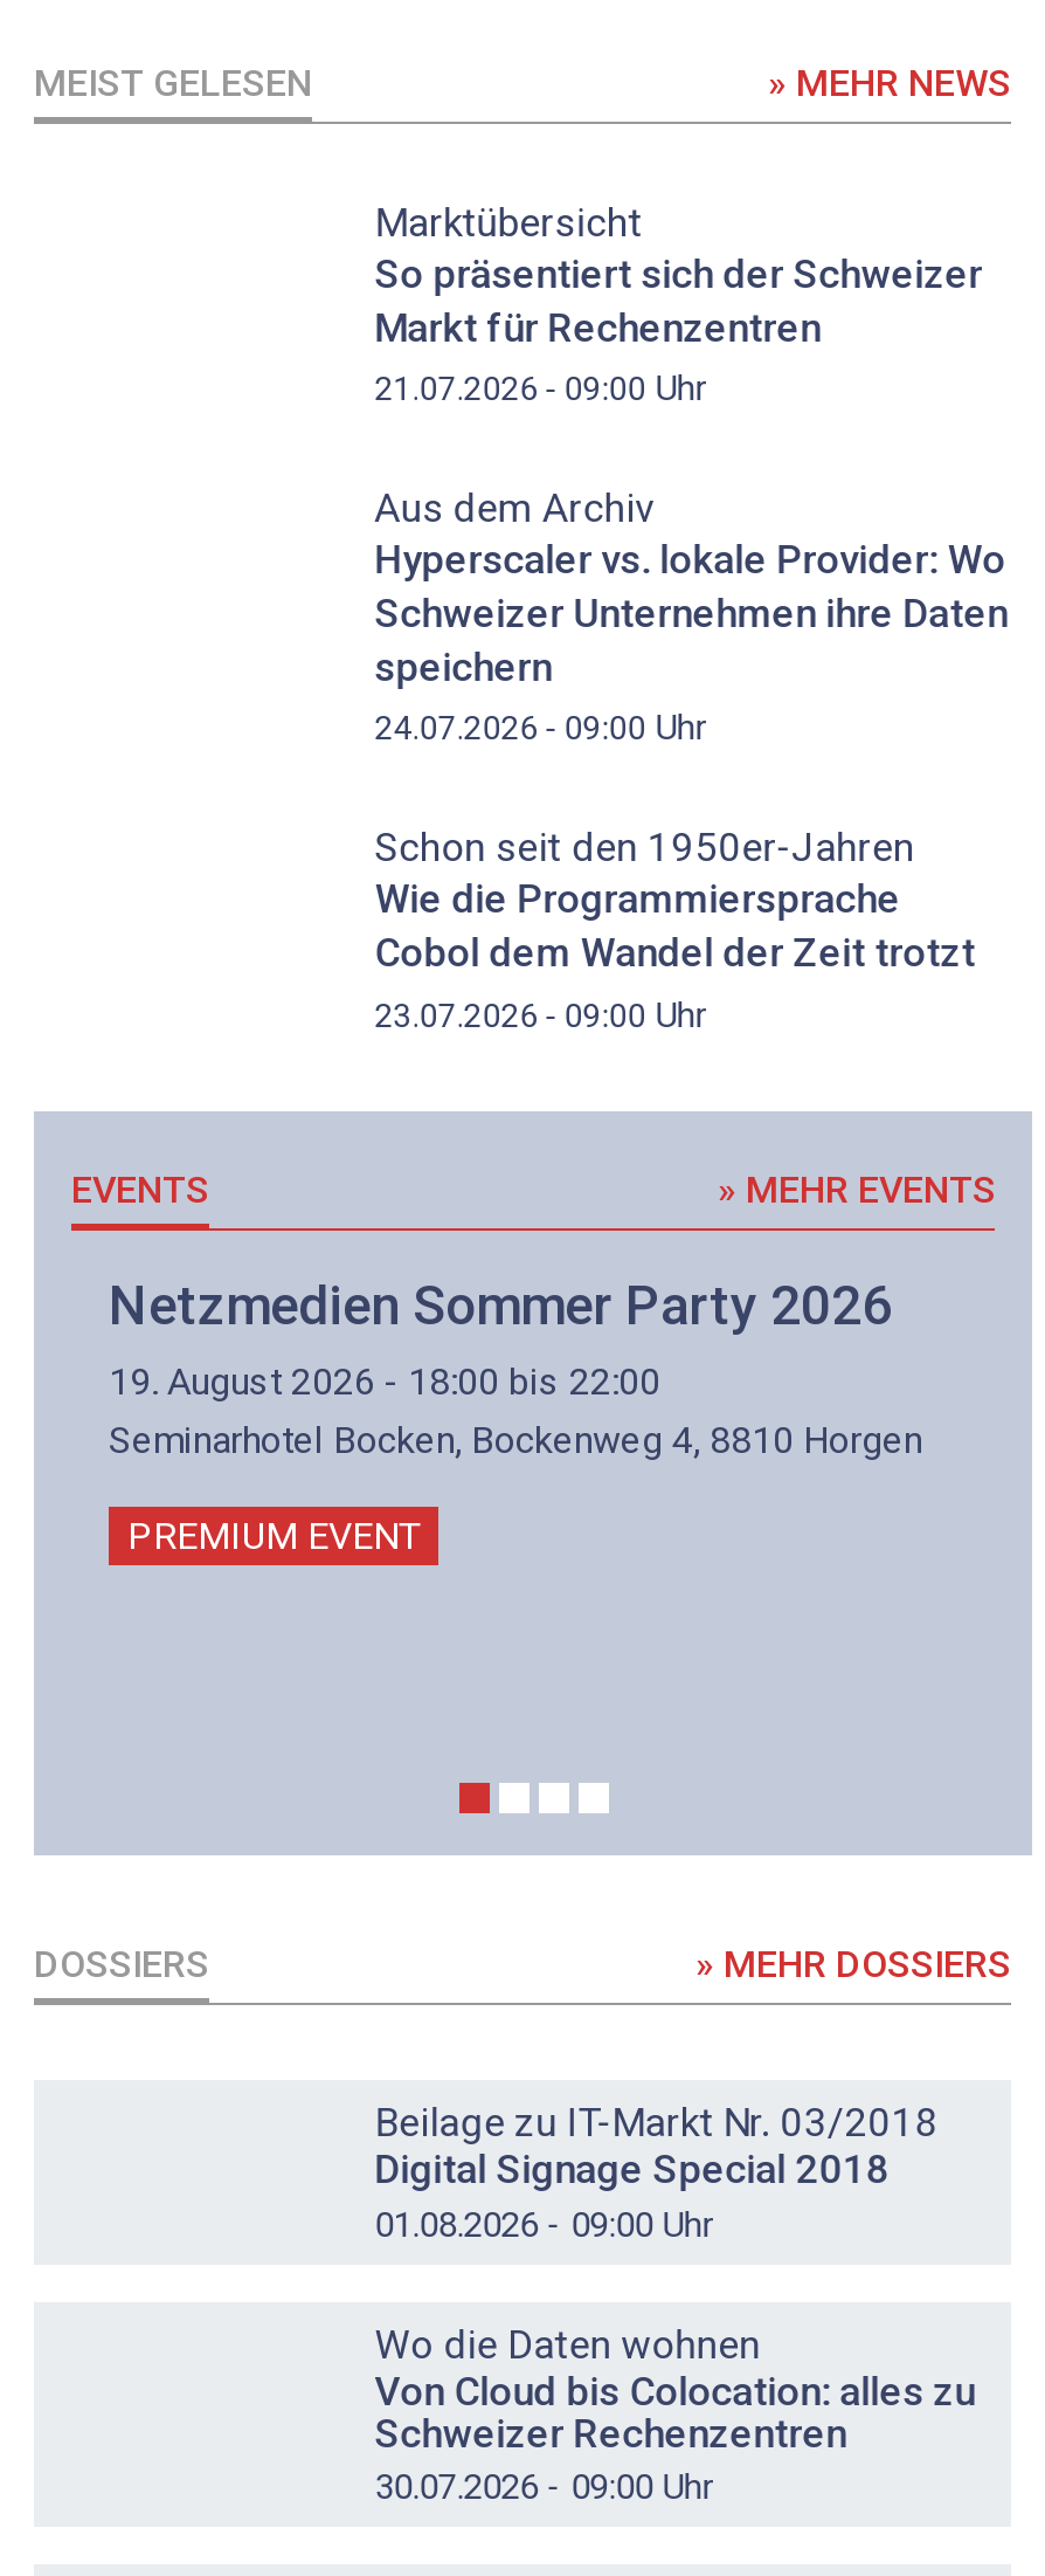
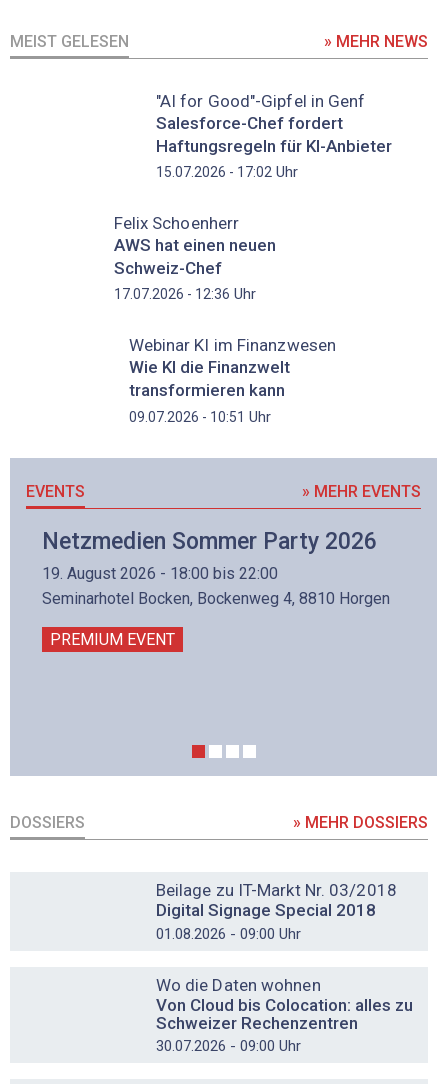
[375,198,983,410] Marktübersicht | So präsentiert sich der Schweizer | Markt für Rechenzentren | 21.07.2026 - 09:00 Uhr -> [156,91,392,181] "AI for Good"-Gipfel in Genf | Salesforce-Chef fordert | Haftungsregeln für KI-Anbieter | 15.07.2026 - 17:02 Uhr
[375,485,1008,750] Aus dem Archiv | Hyperscaler vs. lokale Provider: Wo | Schweizer Unternehmen ihre Daten | speichern | 24.07.2026 - 09:00 Uhr -> [113,213,275,303] Felix Schoenherr | AWS hat einen neuen | Schweiz-Chef | 17.07.2026 - 12:36 Uhr
[375,825,976,1036] Schon seit den 1950er-Jahren | Wie die Programmiersprache | Cobol dem Wandel der Zeit trotzt | 23.07.2026 - 09:00 Uhr -> [129,335,336,426] Webinar KI im Finanzwesen | Wie KI die Finanzwelt | transformieren kann | 09.07.2026 - 10:51 Uhr

